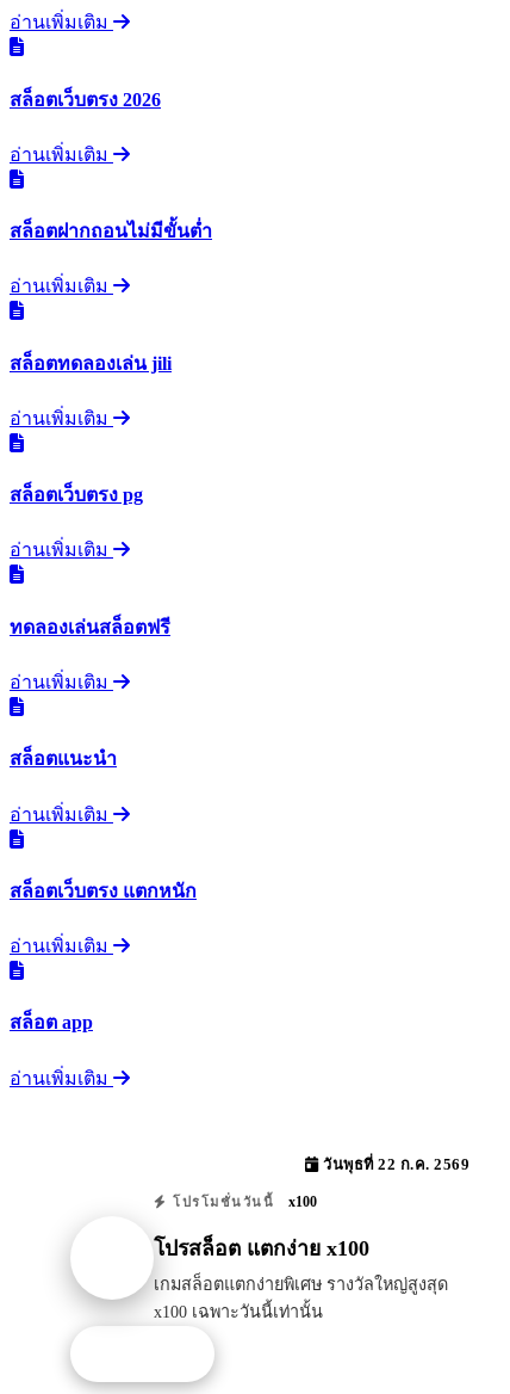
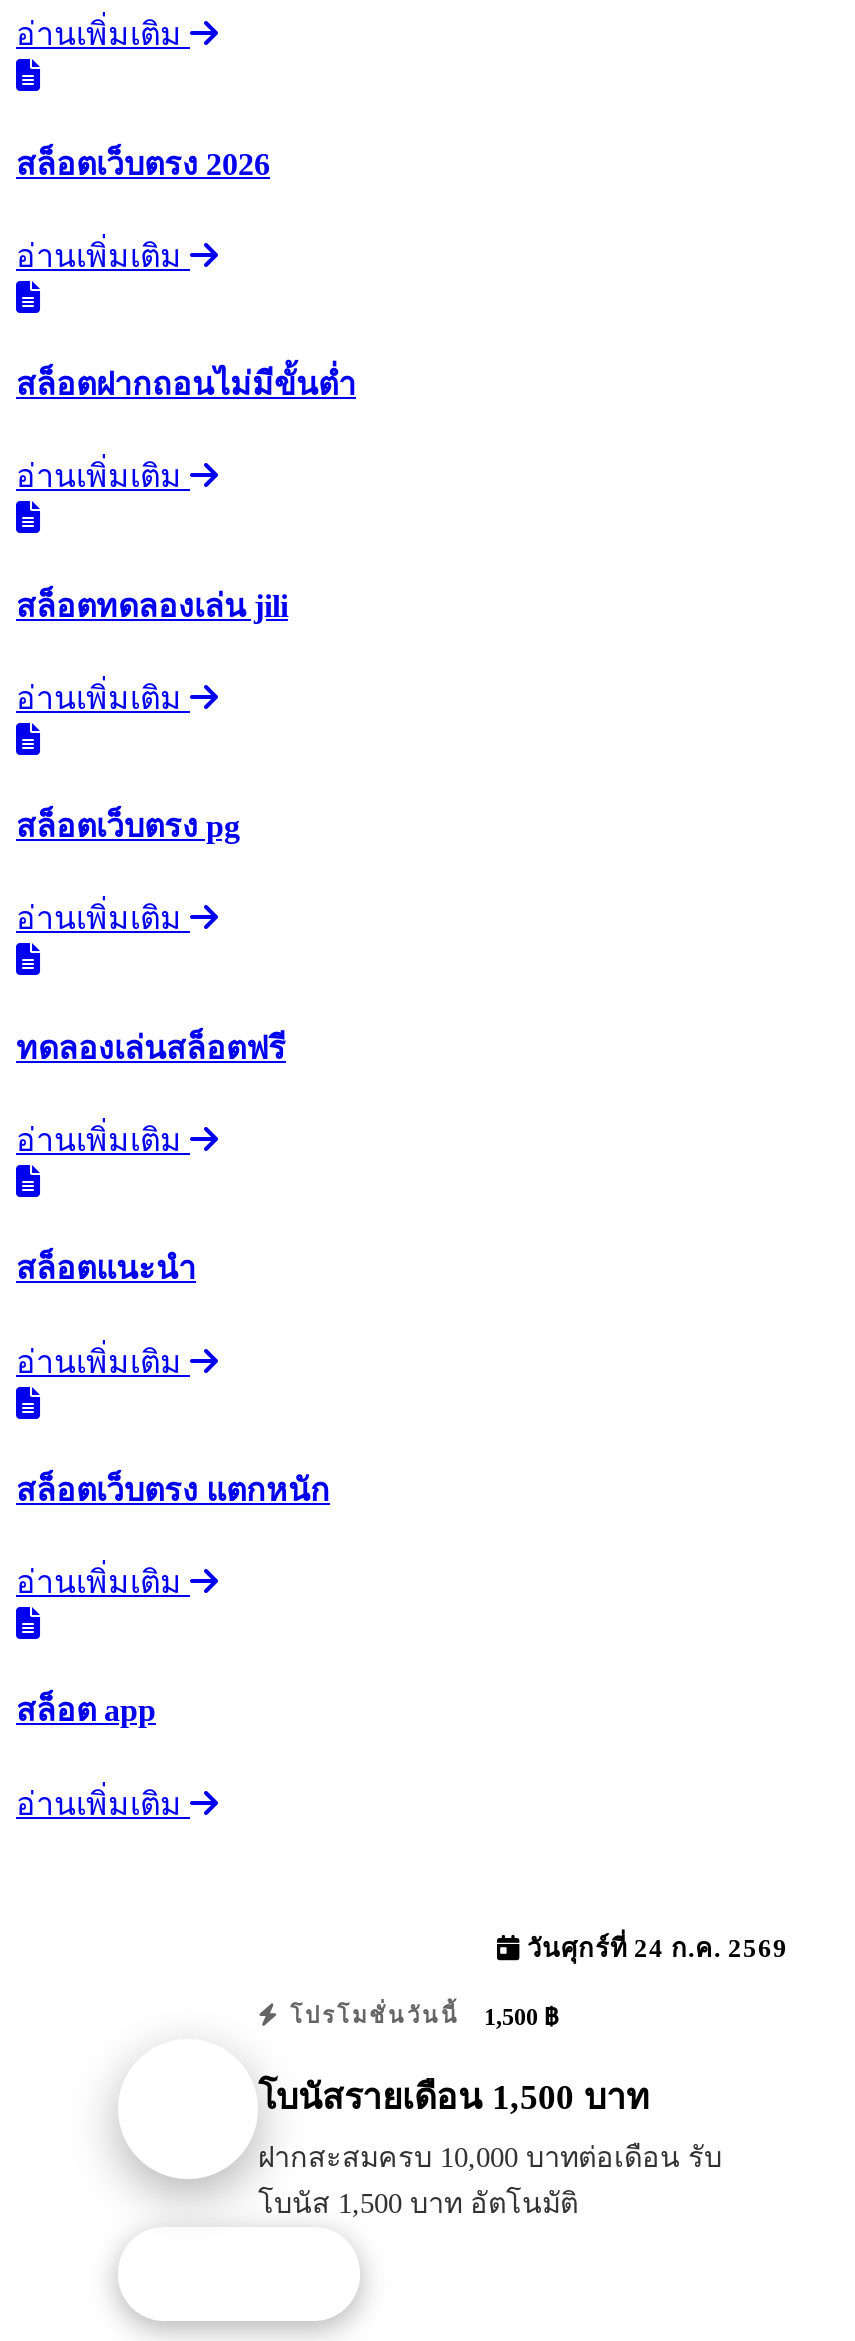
[319,1156,469,1173] วันพุธที่ 22 ก.ค. 2569 -> [520,1934,788,1962] วันศุกร์ที่ 24 ก.ค. 2569
[167,1193,317,1210] โปรโมชั่นวันนี้ x100 -> [281,2002,558,2030] โปรโมชั่นวันนี้ 1,500 ฿
[154,1237,369,1261] โปรสล็อต แตกง่าย x100 -> [258,2077,650,2117] โบนัสรายเดือน 1,500 บาท
[154,1275,448,1321] เกมสล็อตแตกง่ายพิเศษ รางวัลใหญ่สูงสุด | x100 เฉพาะวันนี้เท่านั้น -> [258,2141,722,2219] ฝากสะสมครบ 10,000 บาทต่อเดือน รับ | โบนัส 1,500 บาท อัตโนมัติ

